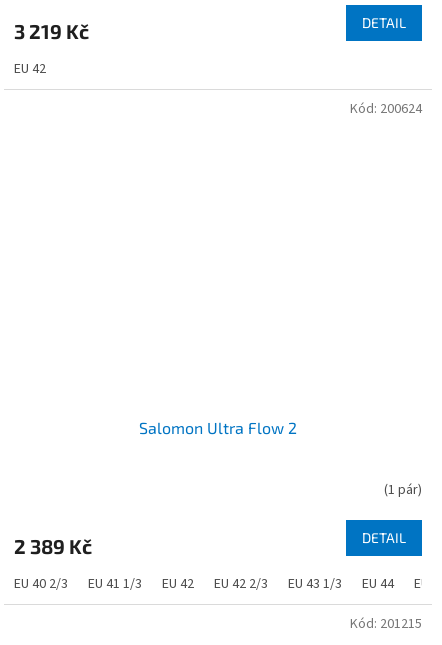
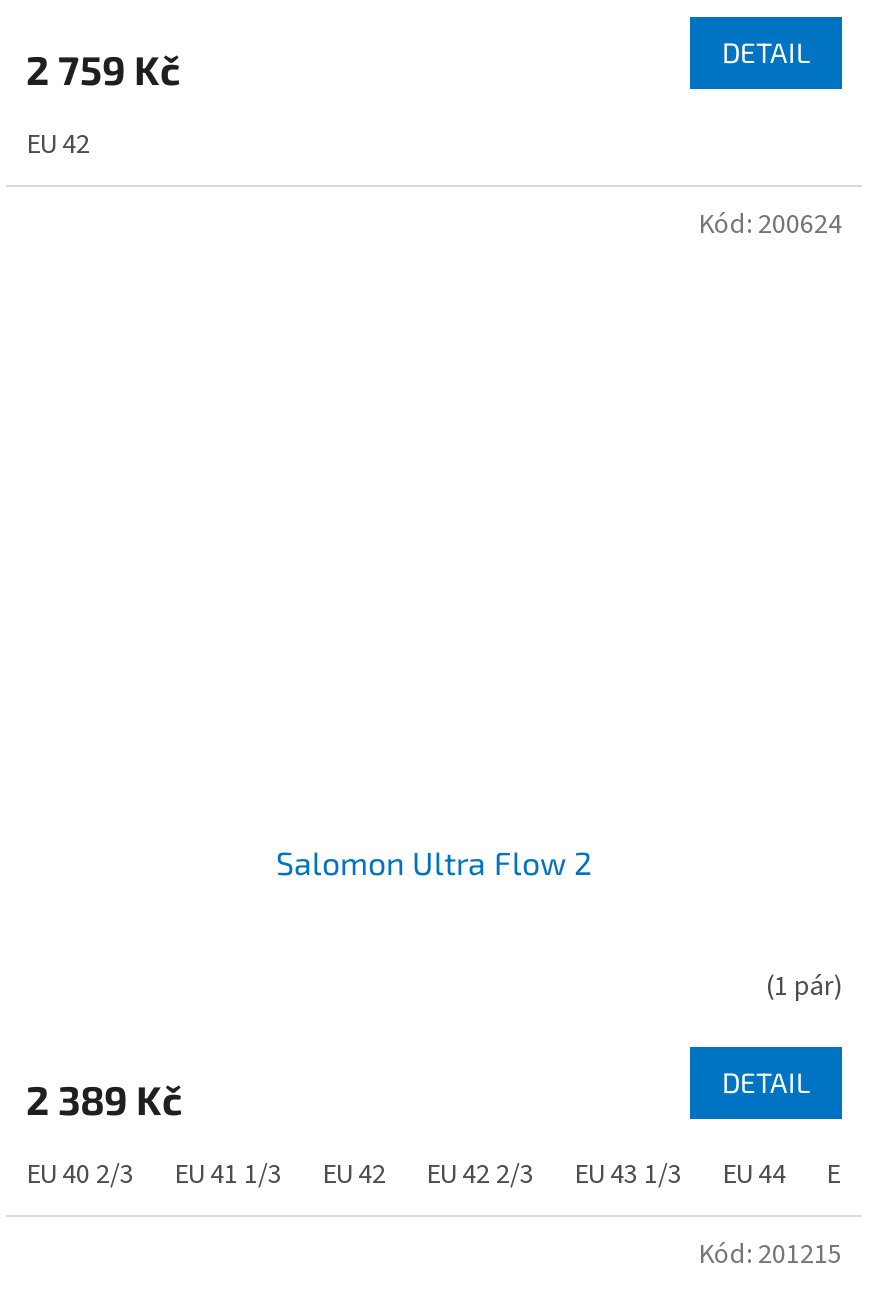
[14,19,89,43] 3 219 Kč -> [26,45,180,93] 2 759 Kč

